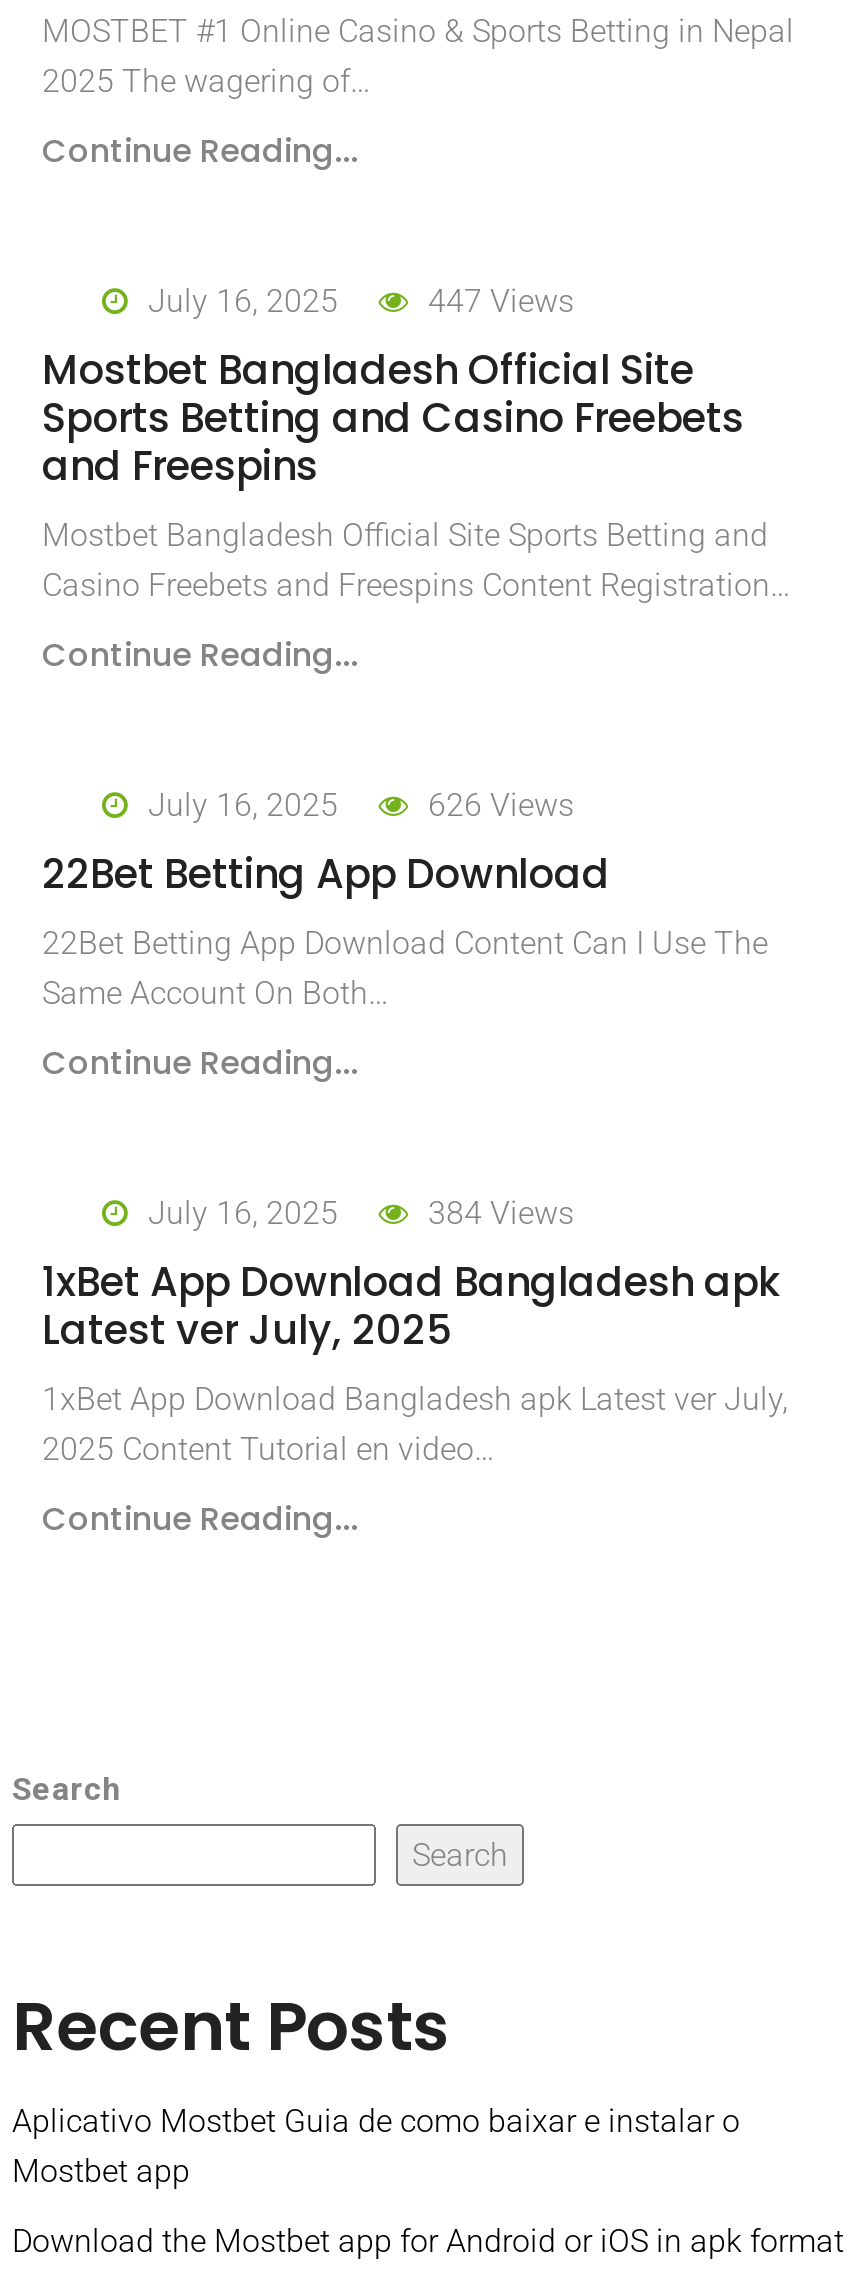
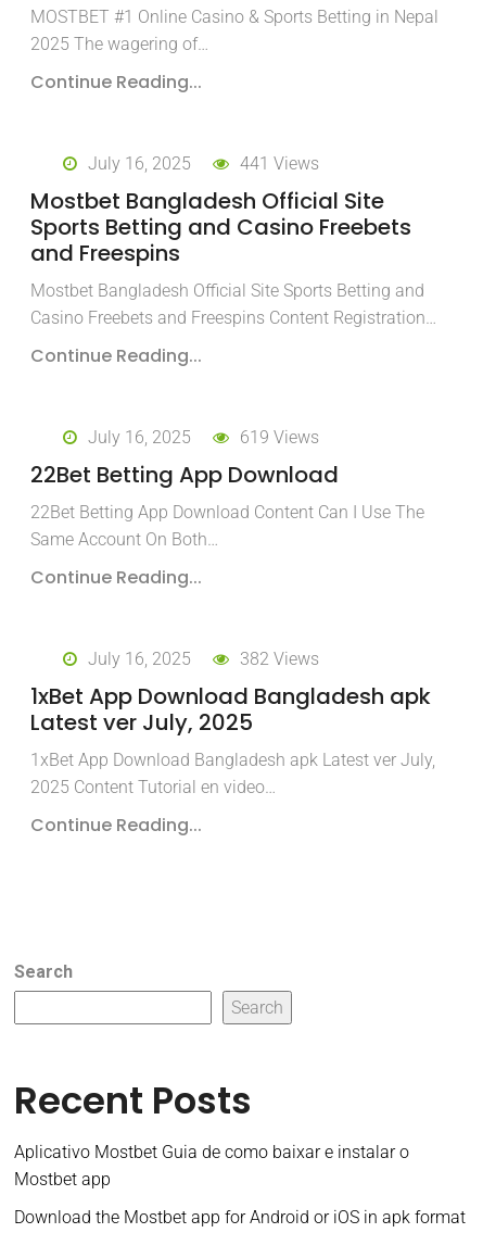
[428,282,574,320] 447 Views -> [240,153,319,174] 441 Views
[428,786,574,824] 626 Views -> [240,427,319,448] 619 Views
[428,1194,574,1232] 384 Views -> [240,649,319,669] 382 Views

